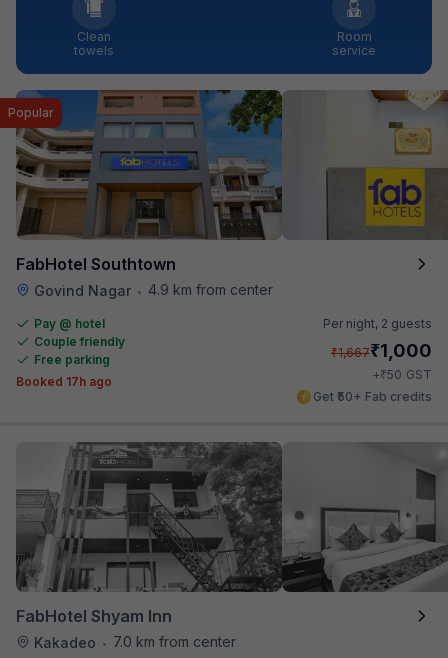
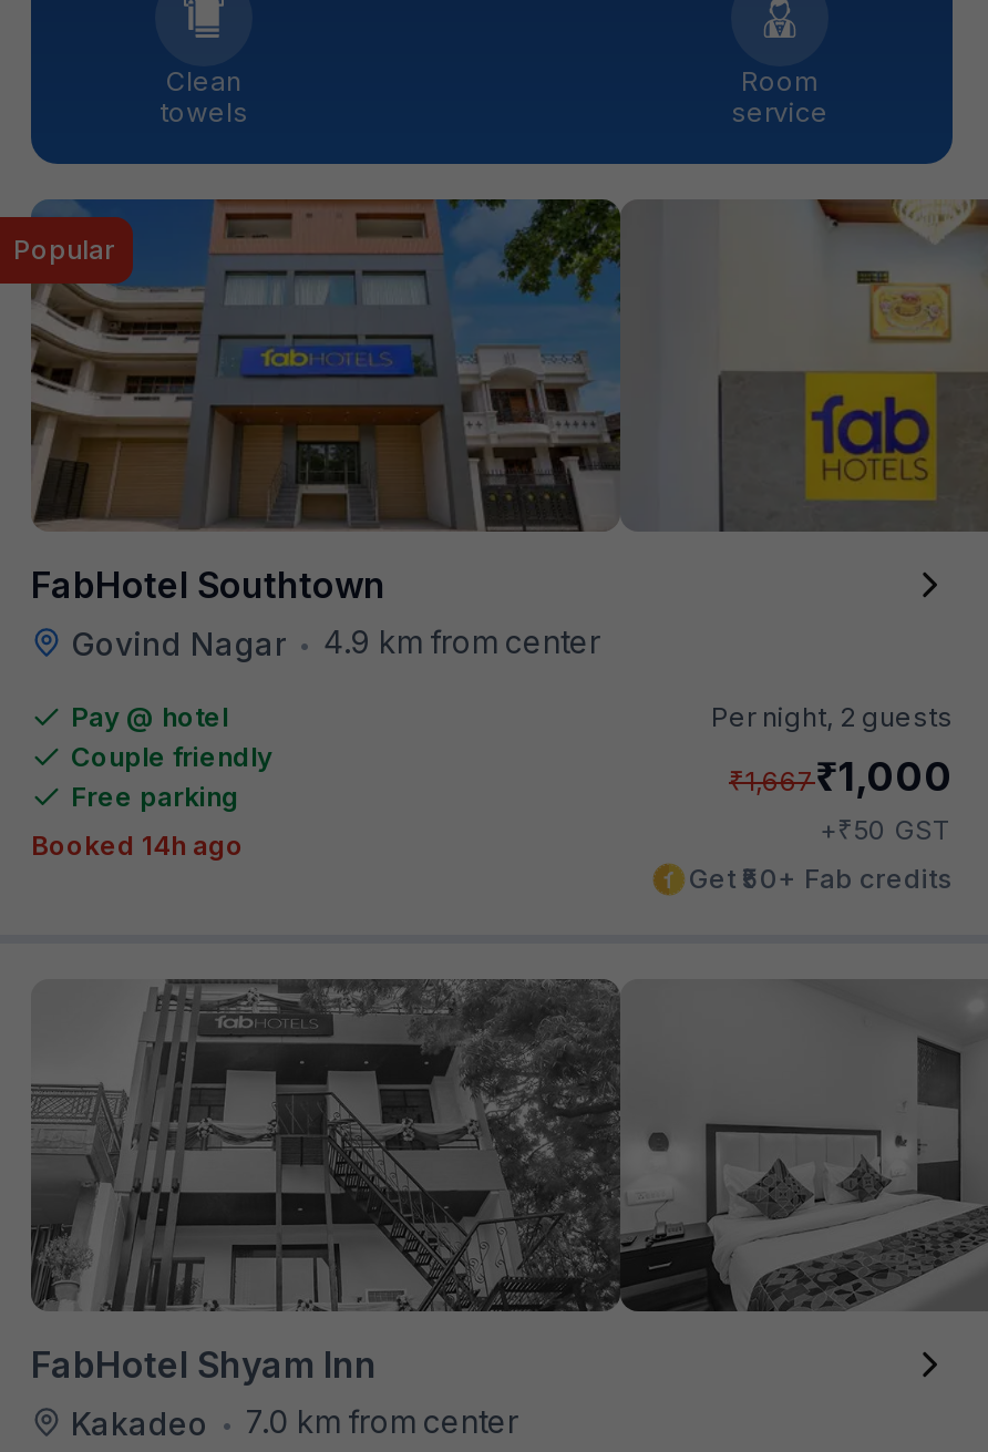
[16,373,112,388] Booked 17h ago -> [31,827,244,861] Booked 14h ago

